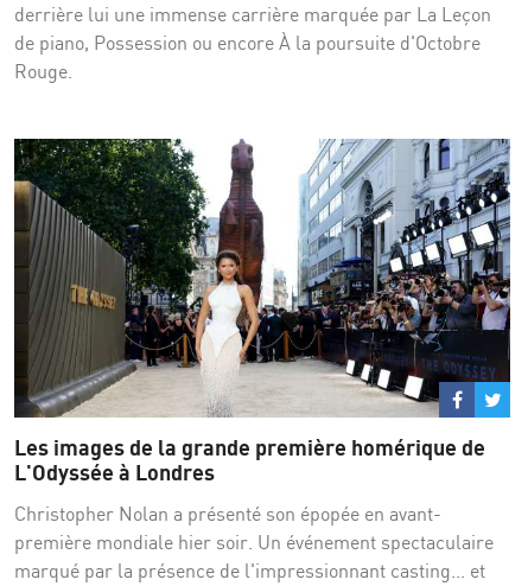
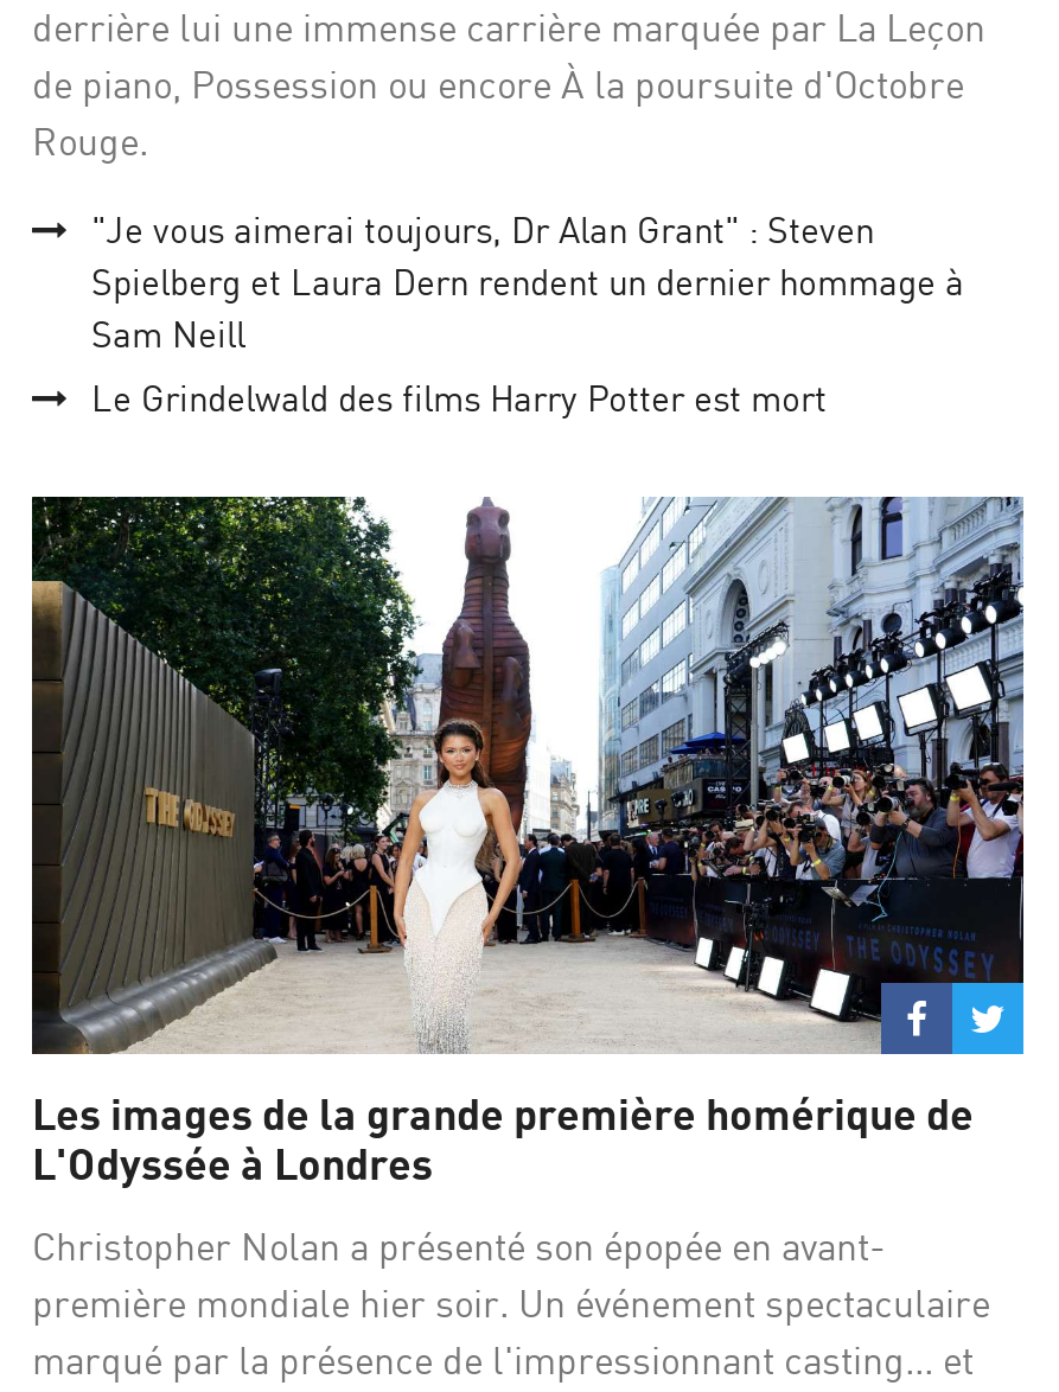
none -> [91,208,964,422] "Je vous aimerai toujours, Dr Alan Grant" : Steven | Spielberg et Laura Dern rendent un dernier hommage à | Sam Neill | Le Grindelwald des films Harry Potter est mort

